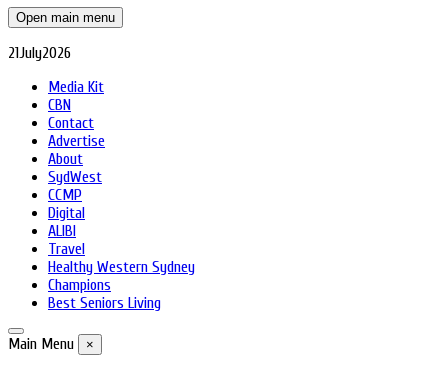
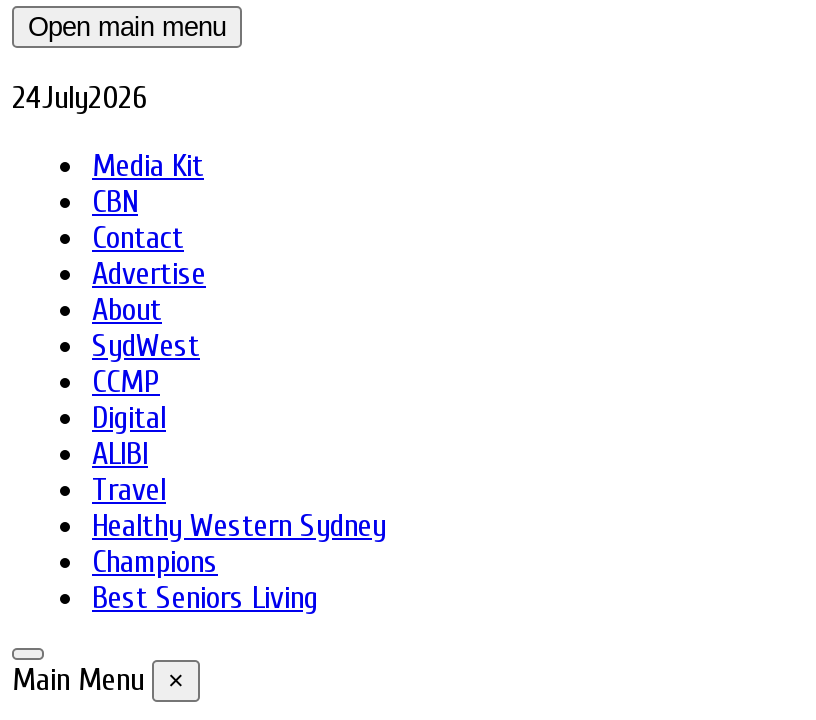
[8,44,71,62] 21July2026 -> [12,80,146,116] 24July2026

